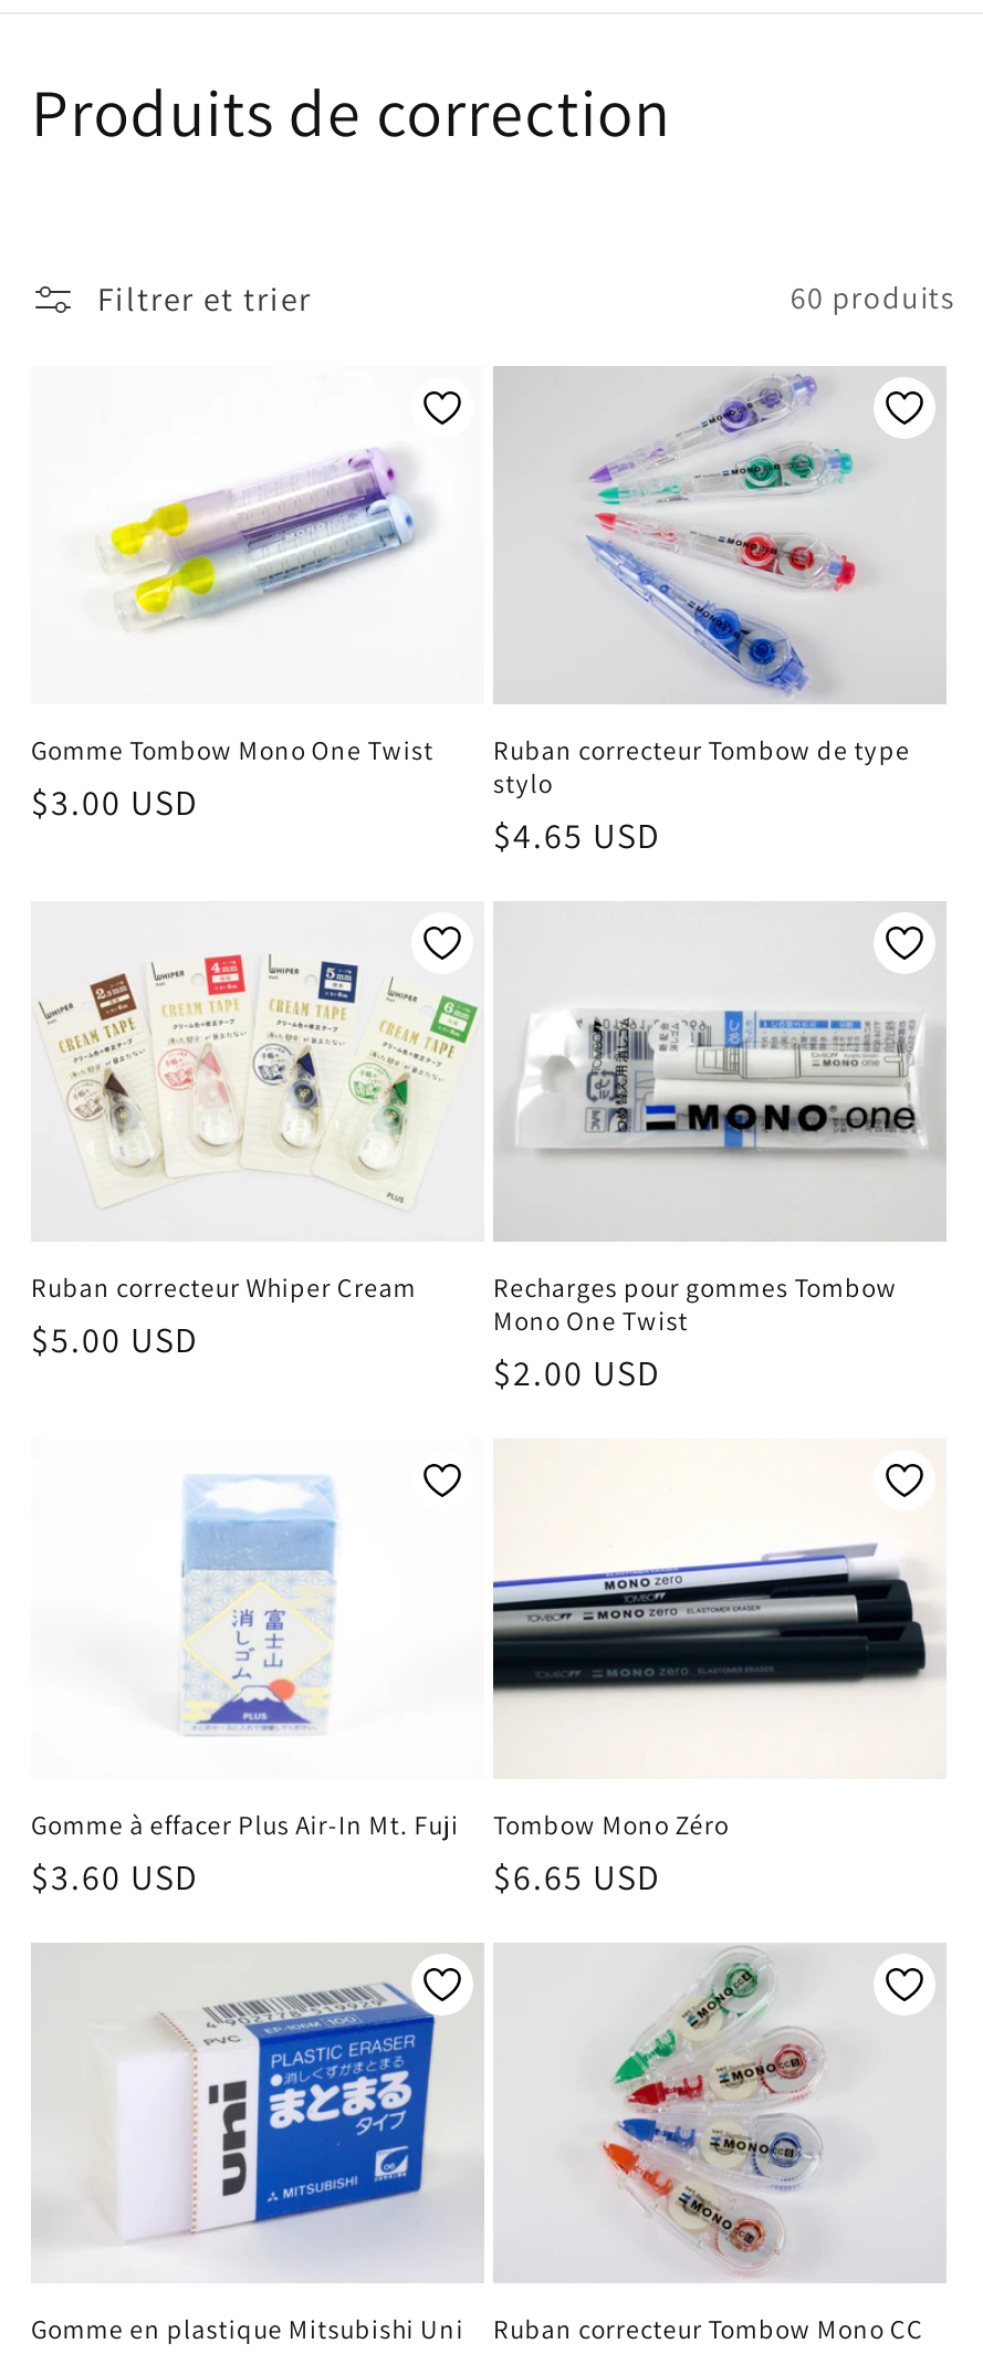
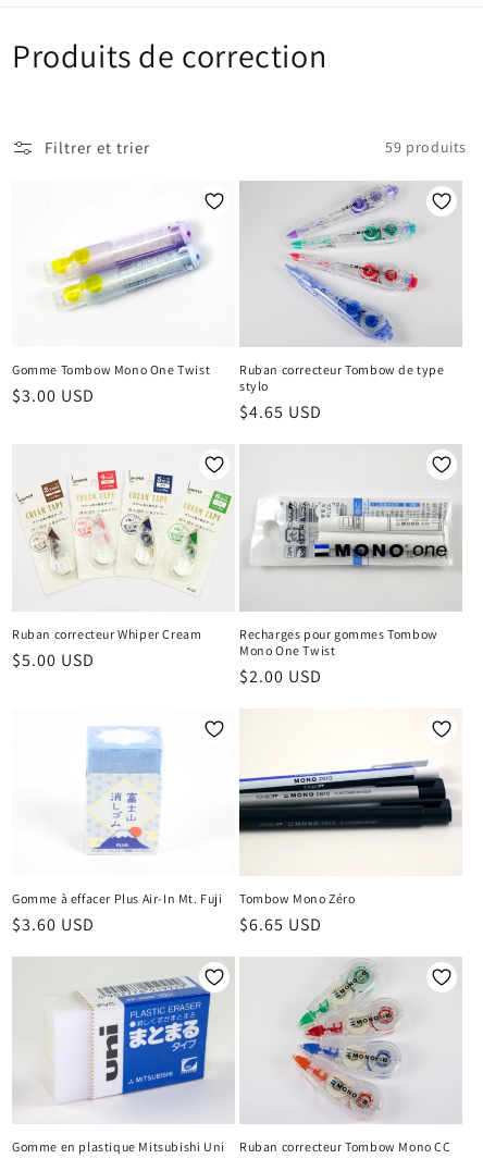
[790,278,955,318] 60 produits -> [386,137,467,157] 59 produits

